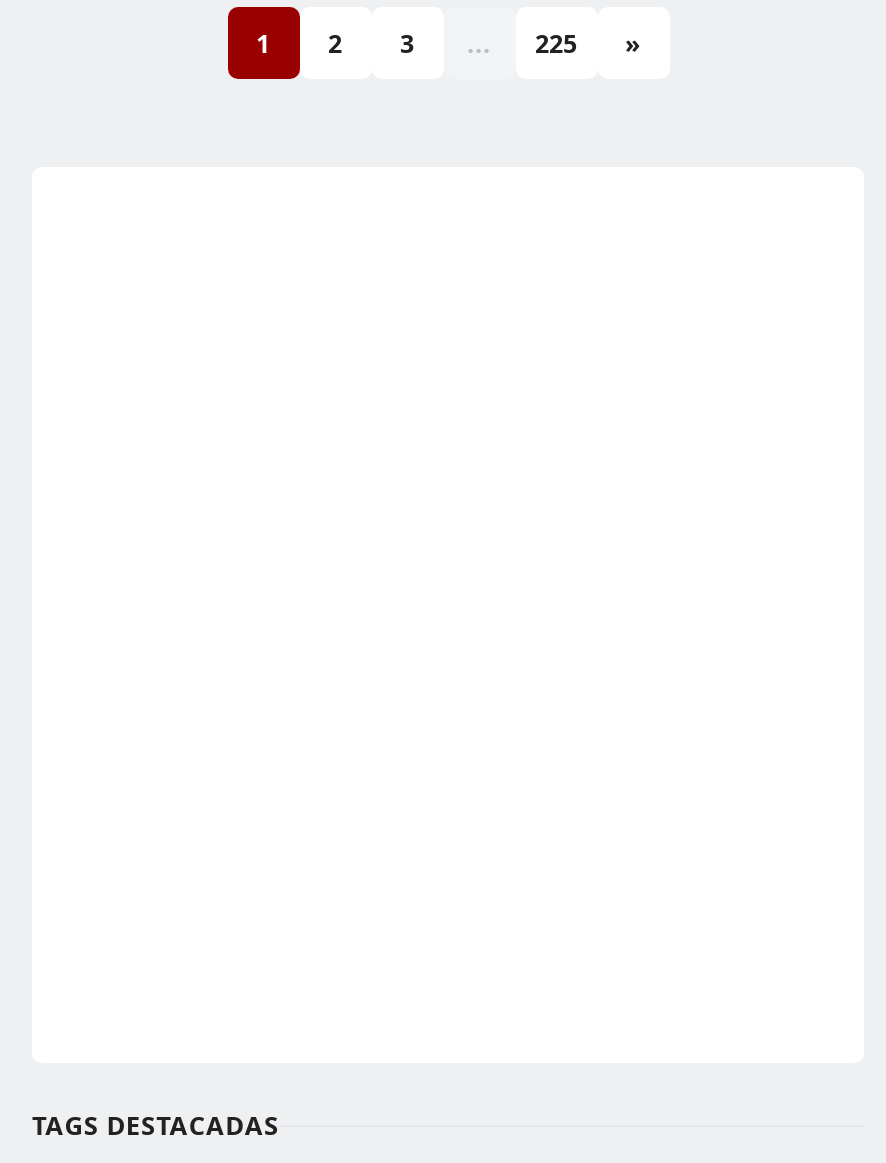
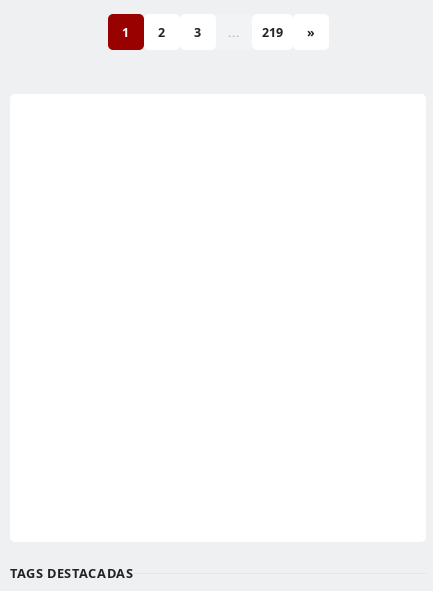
[535,26,577,60] 225 -> [261,23,282,40] 219

